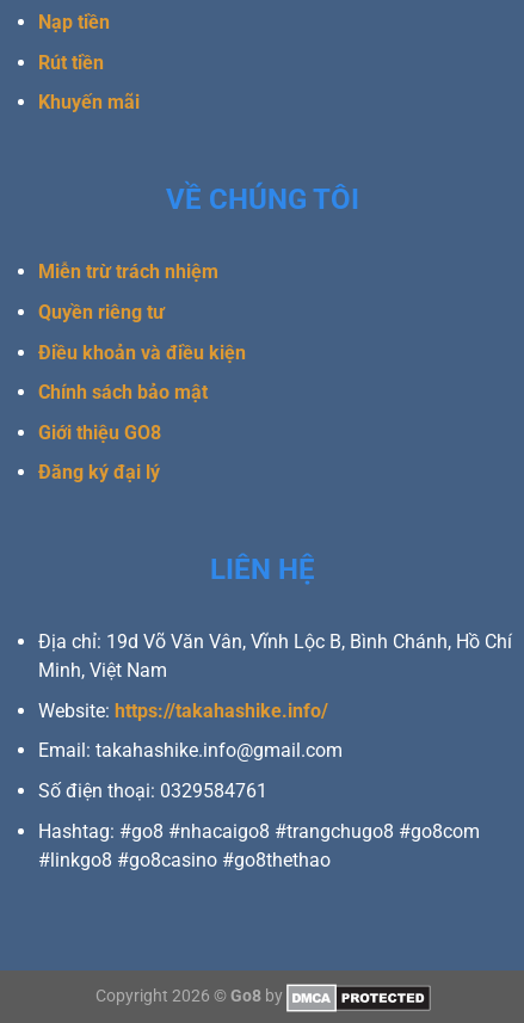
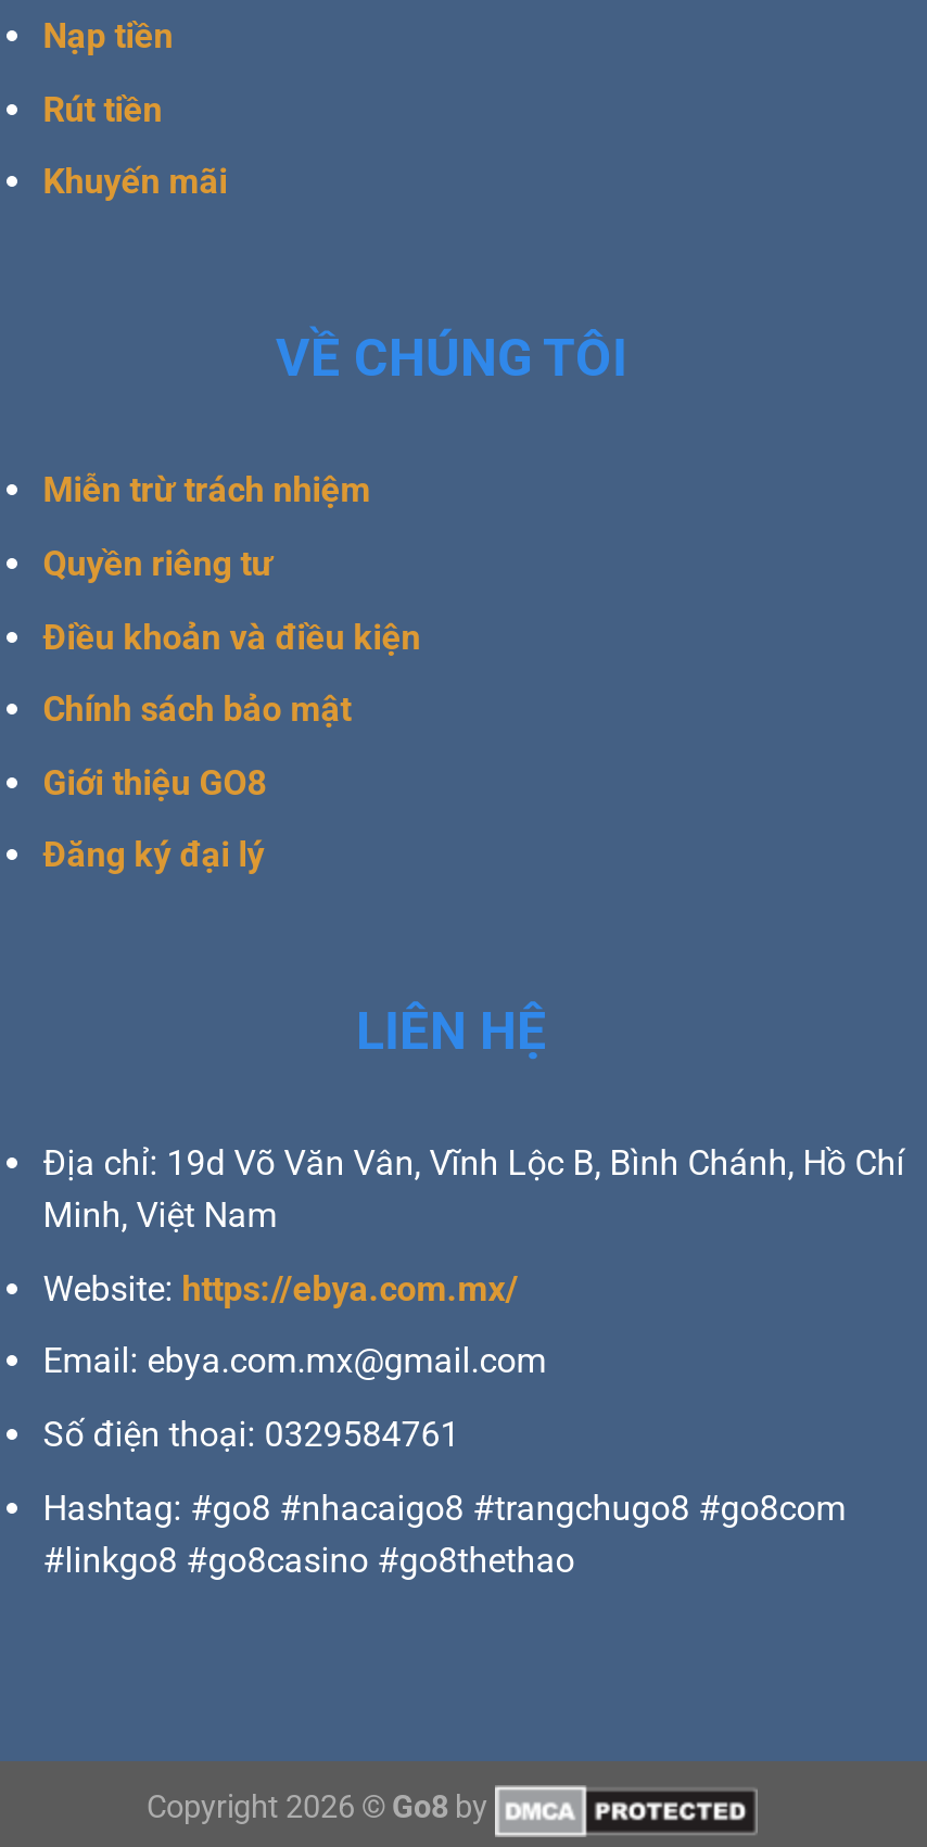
[38,699,328,722] Website: https://takahashike.info/ -> [43,1268,518,1309] Website: https://ebya.com.mx/
[38,739,342,762] Email: takahashike.info@gmail.com -> [43,1341,547,1382] Email: ebya.com.mx@gmail.com

